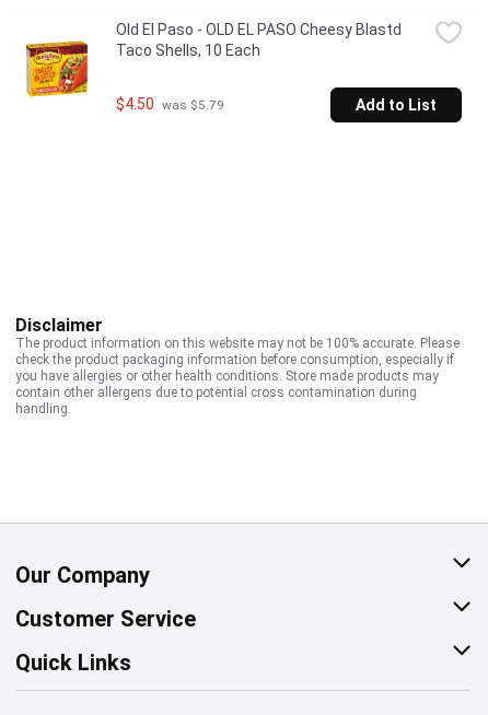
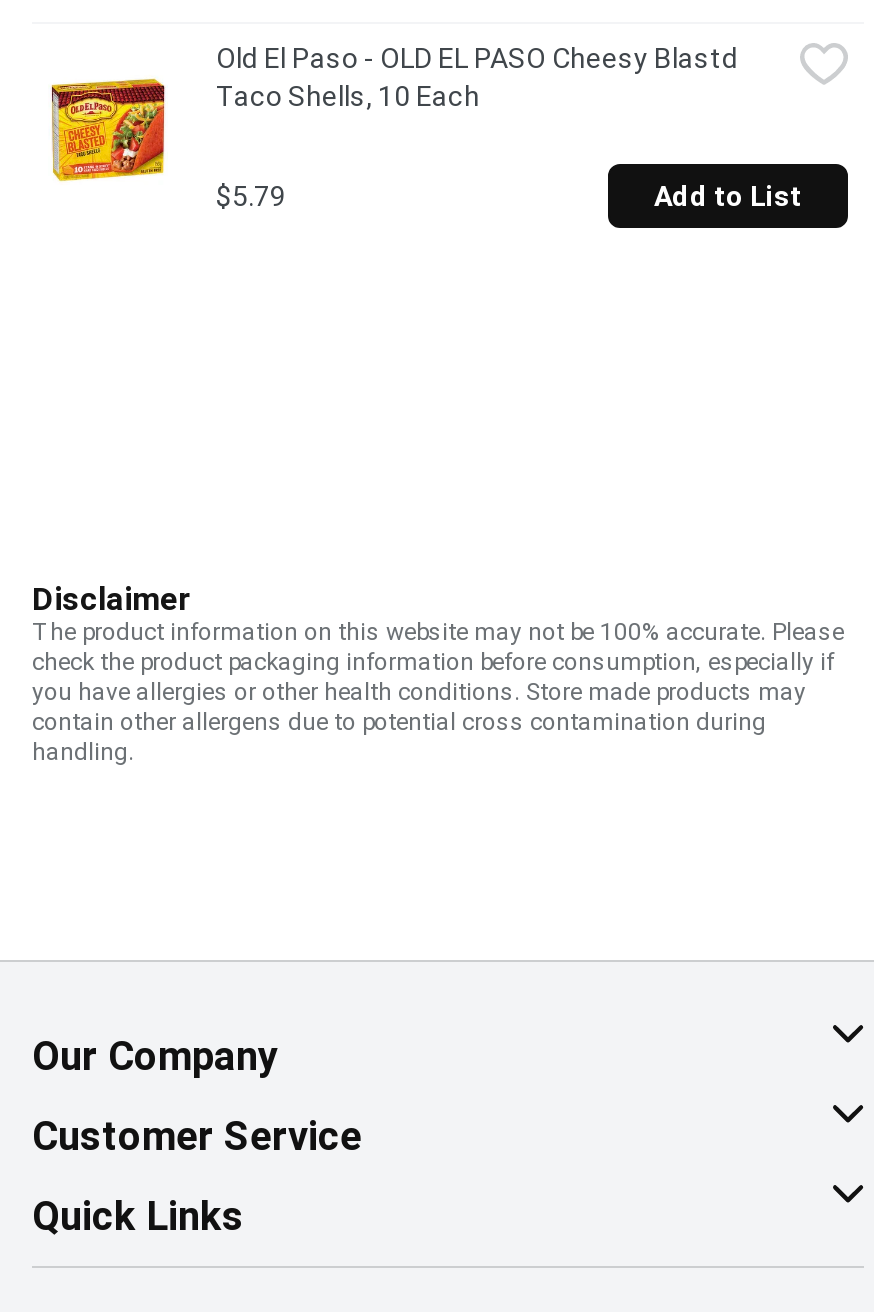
[116,95,224,113] $4.50 was $5.79 -> [216,179,286,211] $5.79

